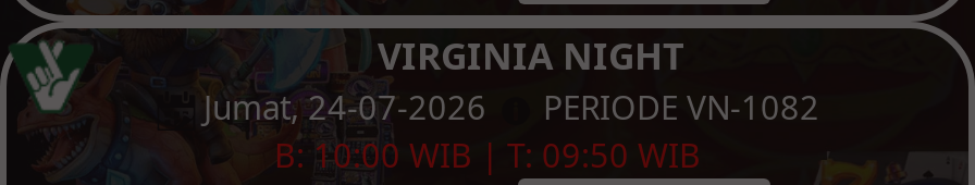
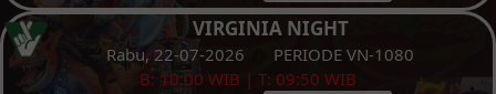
[203,84,819,128] Jumat, 24-07-2026 | PERIODE VN-1082 -> [106,43,414,65] Rabu, 22-07-2026 | PERIODE VN-1080

